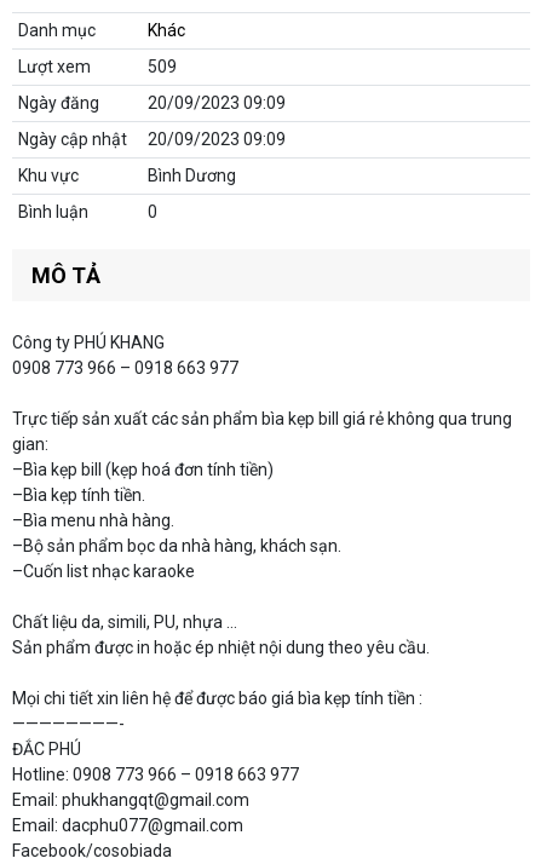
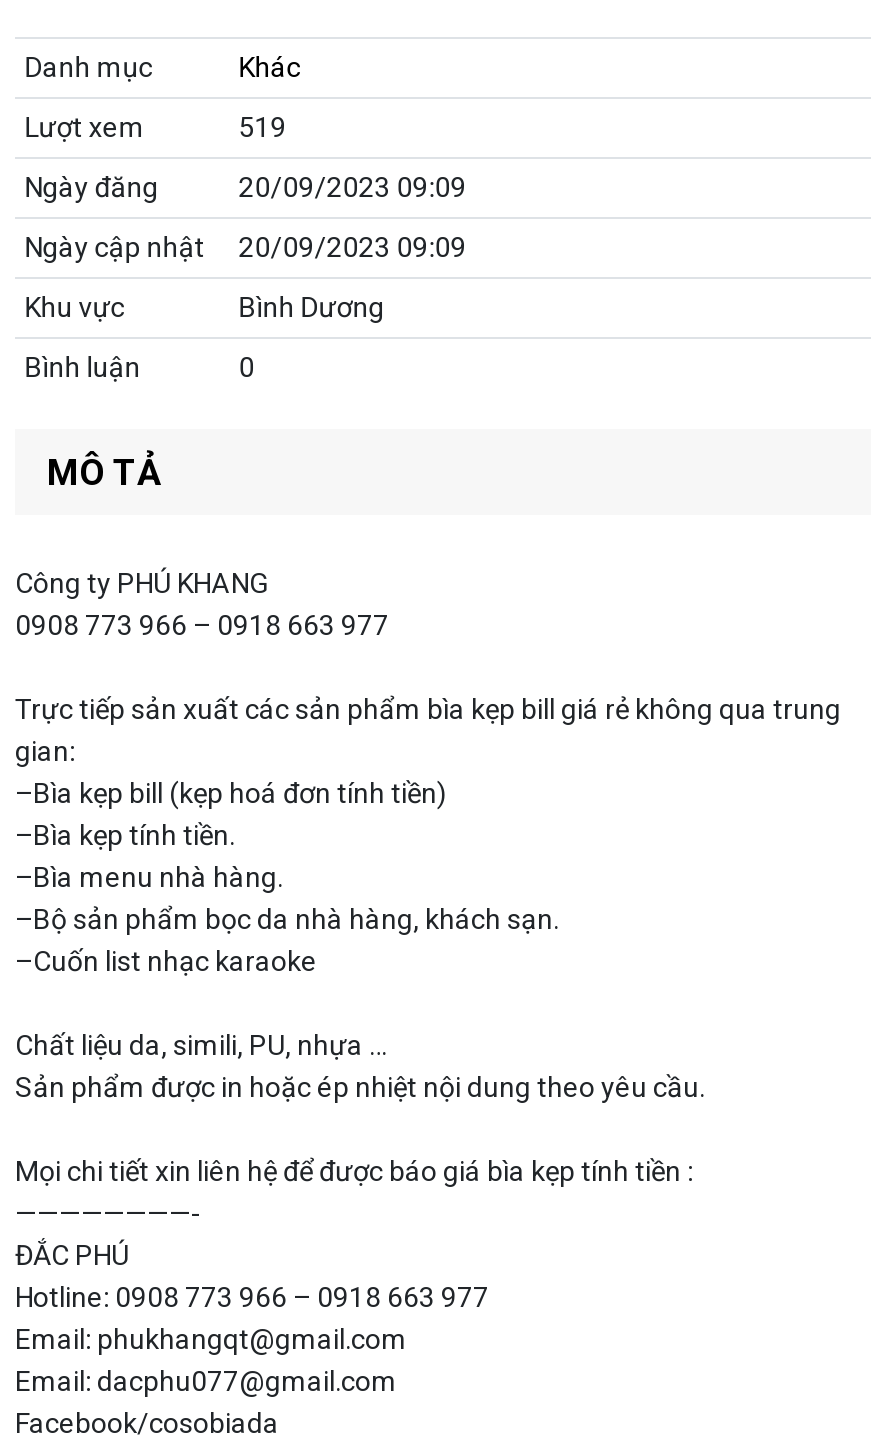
[147,56,176,76] 509 -> [239,110,287,142] 519

